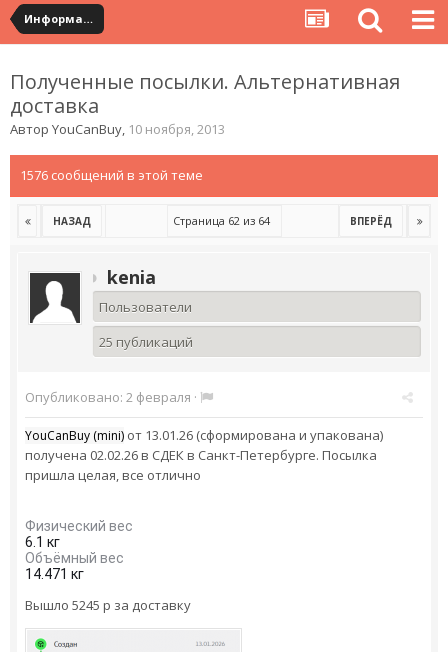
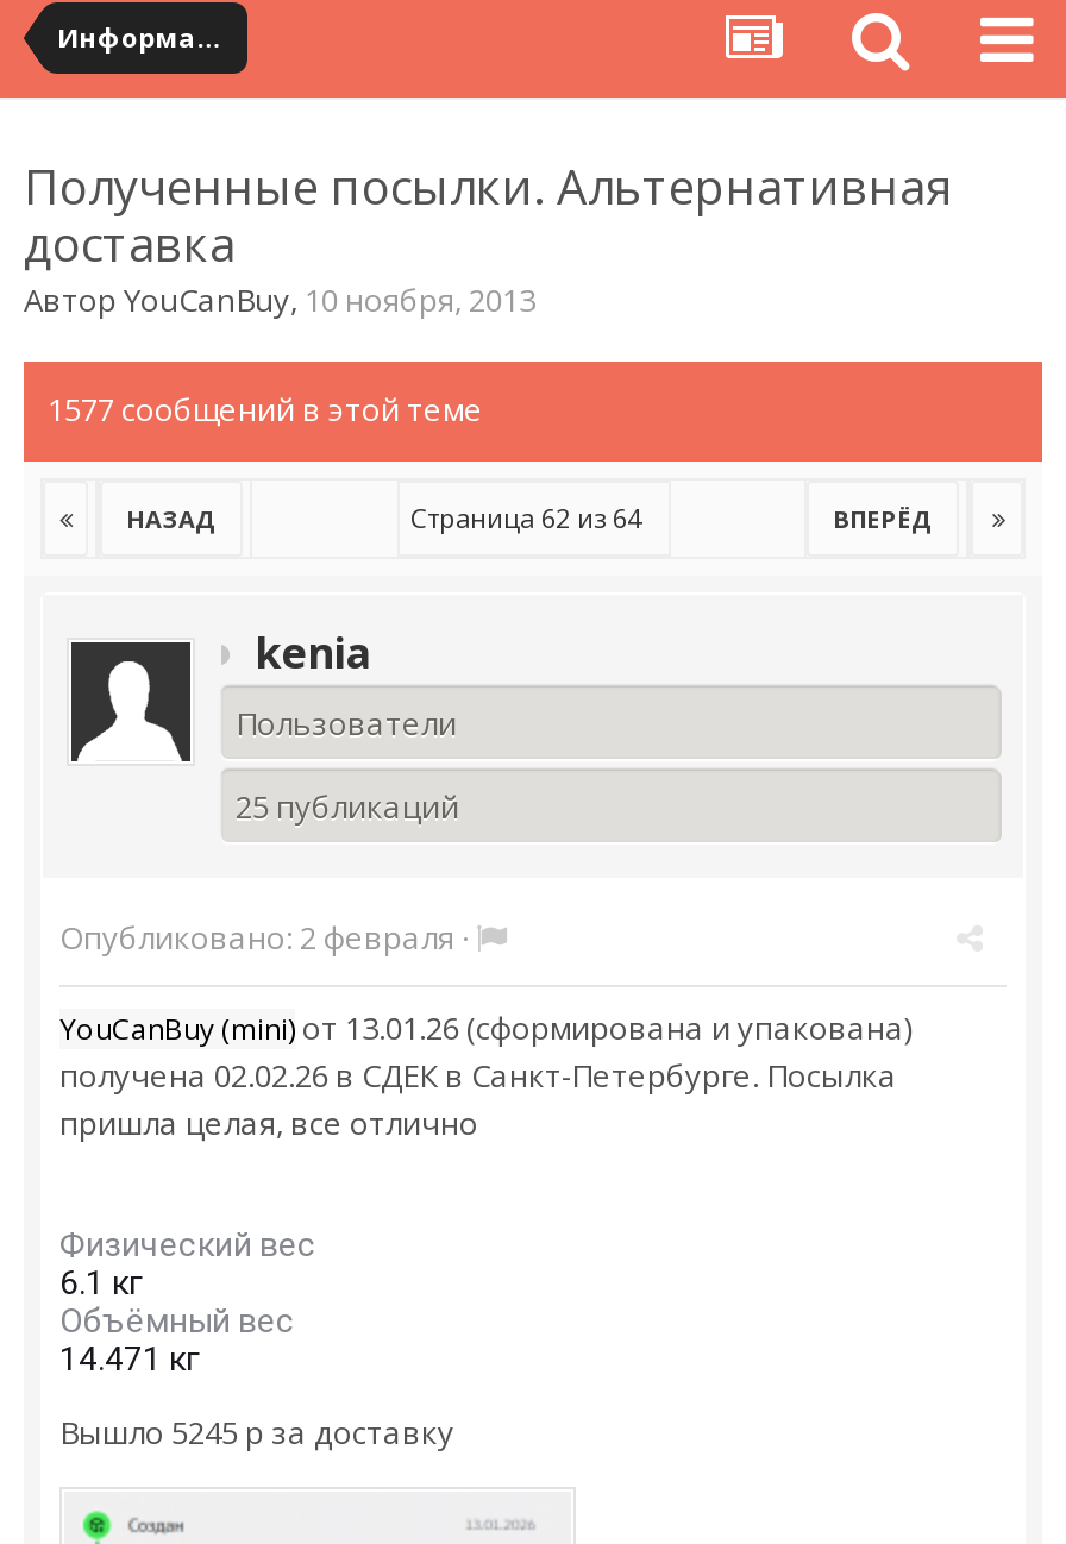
[20,166,203,184] 1576 сообщений в этой теме -> [48,388,483,431] 1577 сообщений в этой теме

